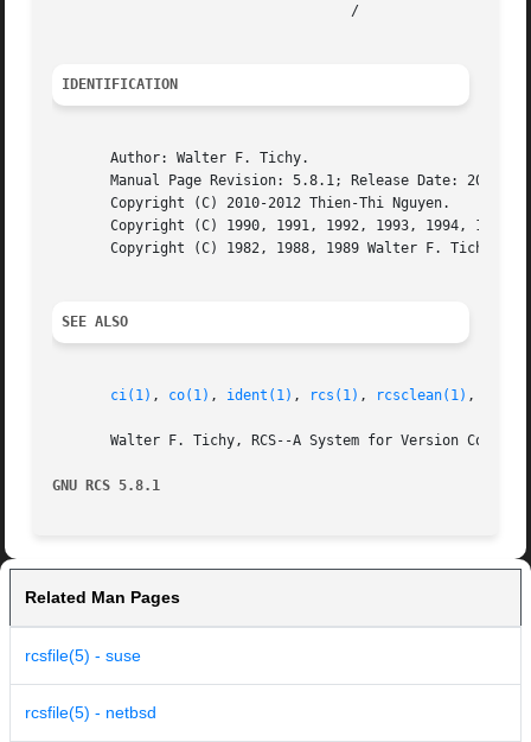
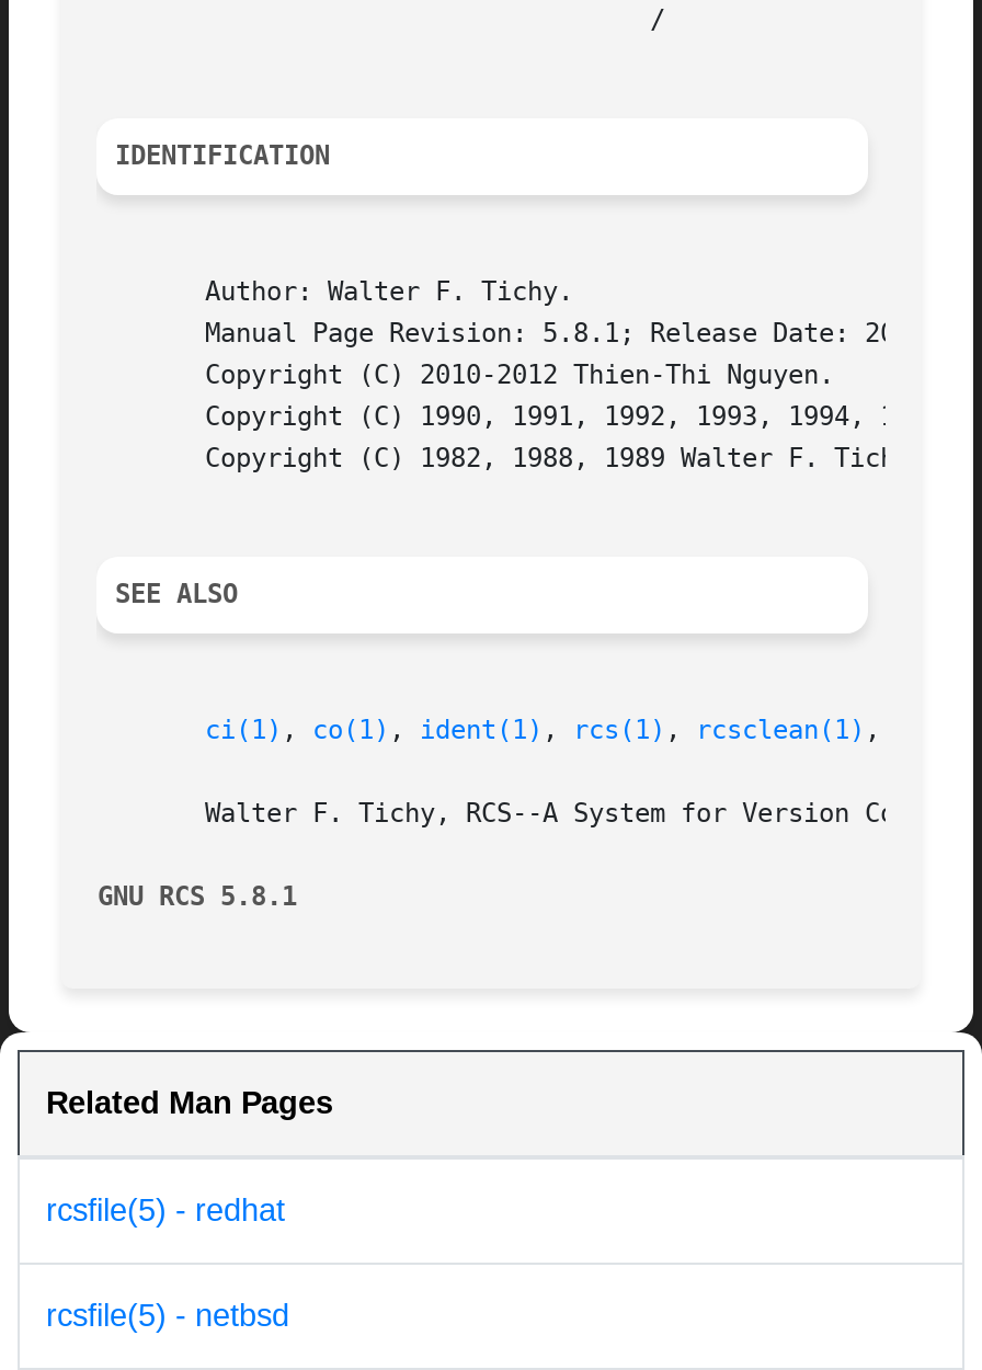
[25,646,141,665] rcsfile(5) - suse -> [46,1193,285,1228] rcsfile(5) - redhat

